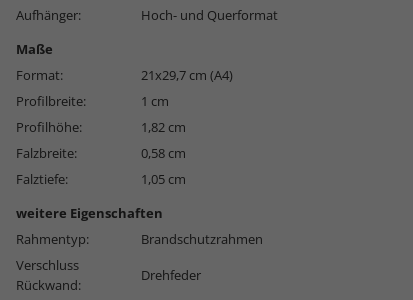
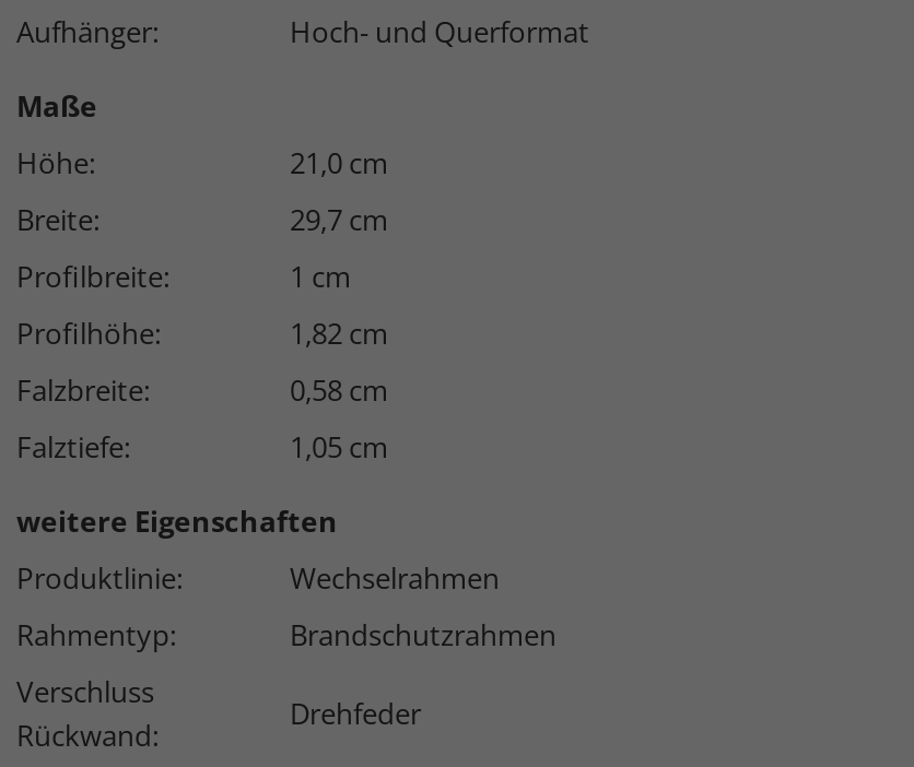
[16,66,233,84] Format: | 21x29,7 cm (A4) -> [16,143,388,239] Höhe: | 21,0 cm | Breite: | 29,7 cm
none -> [16,558,500,597] Produktlinie: | Wechselrahmen

